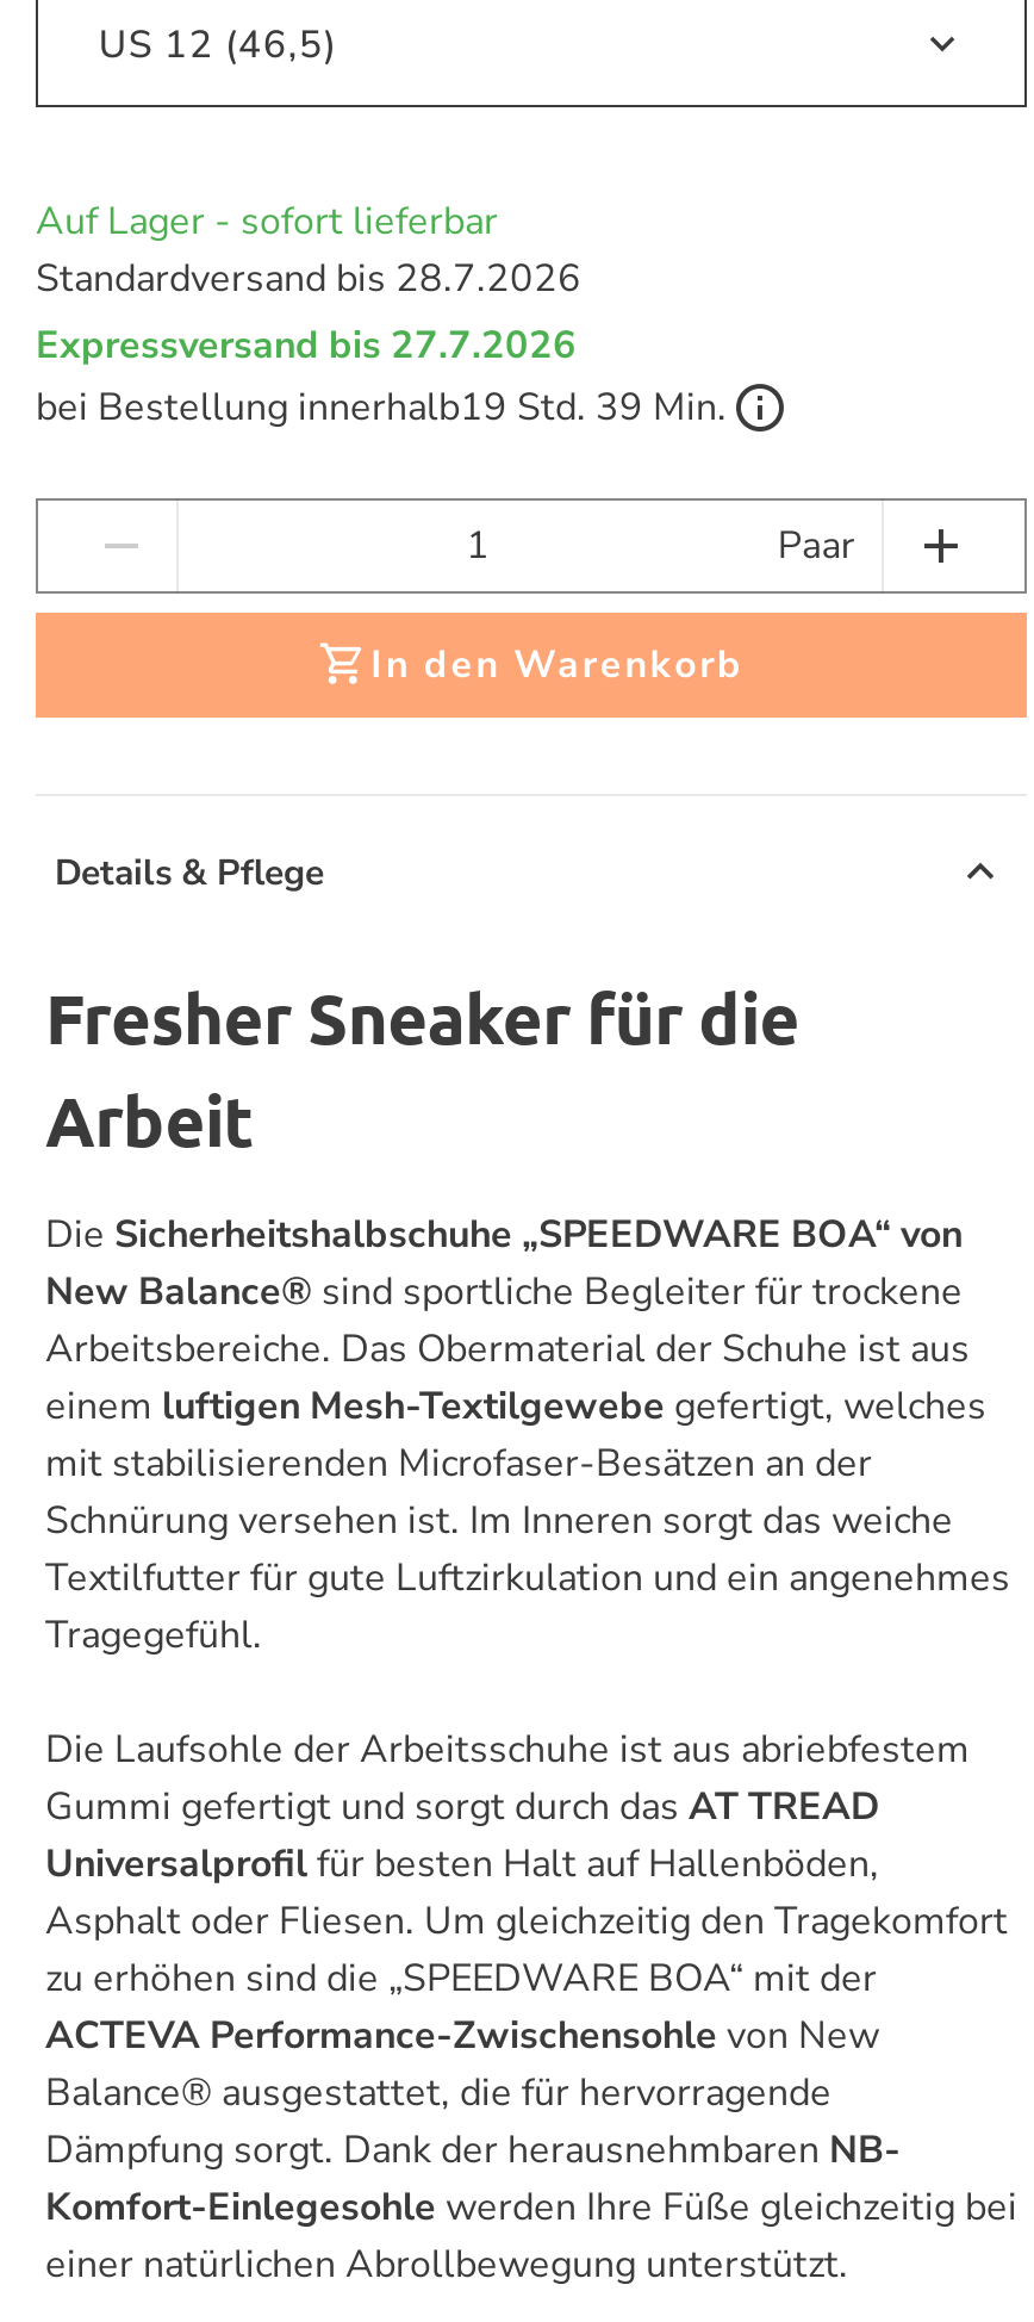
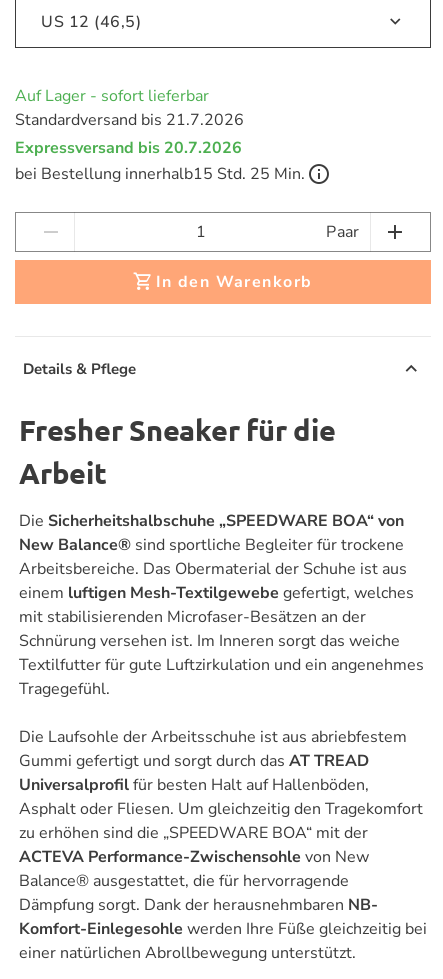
[36,253,581,305] Standardversand bis 28.7.2026 -> [15,109,244,131] Standardversand bis 21.7.2026
[36,319,577,372] Expressversand bis 27.7.2026 -> [15,137,242,159] Expressversand bis 20.7.2026
[36,381,727,434] bei Bestellung innerhalb19 Std. 39 Min. -> [15,163,305,185] bei Bestellung innerhalb15 Std. 25 Min.

